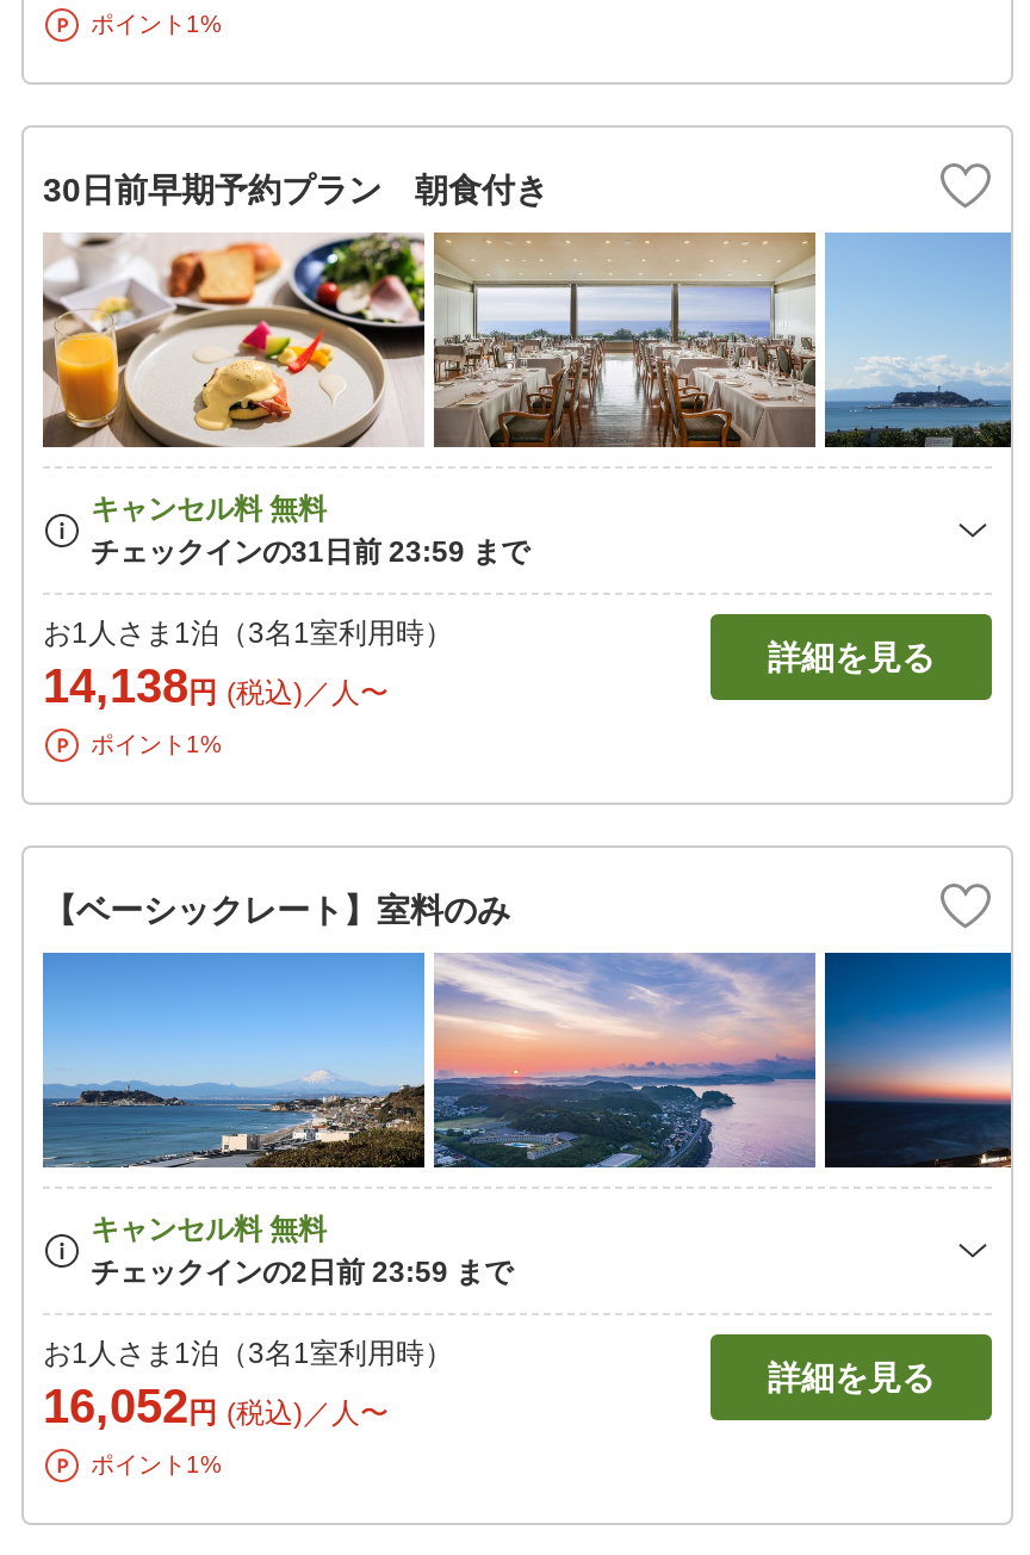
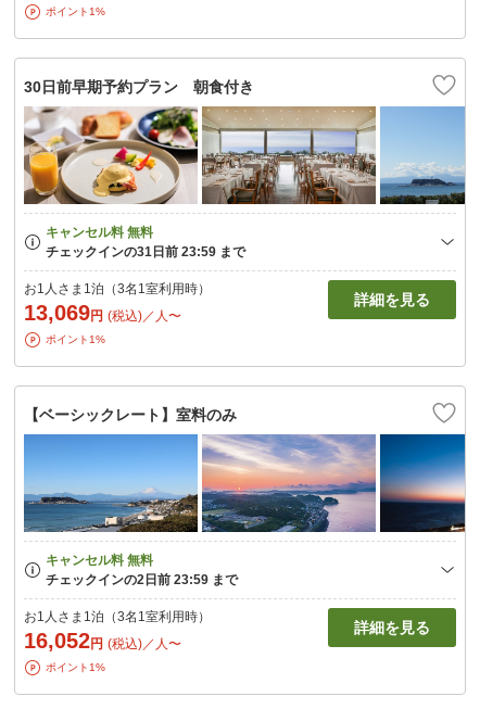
[43,659,389,712] 14,138円 (税込)／人〜 -> [24,301,181,325] 13,069円 (税込)／人〜

